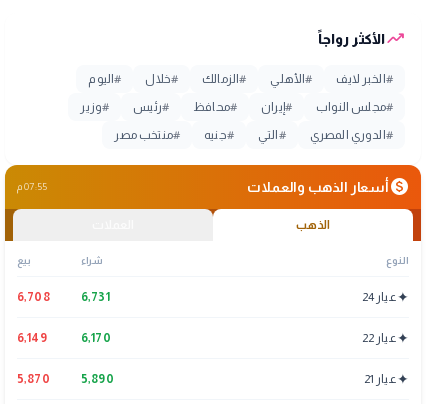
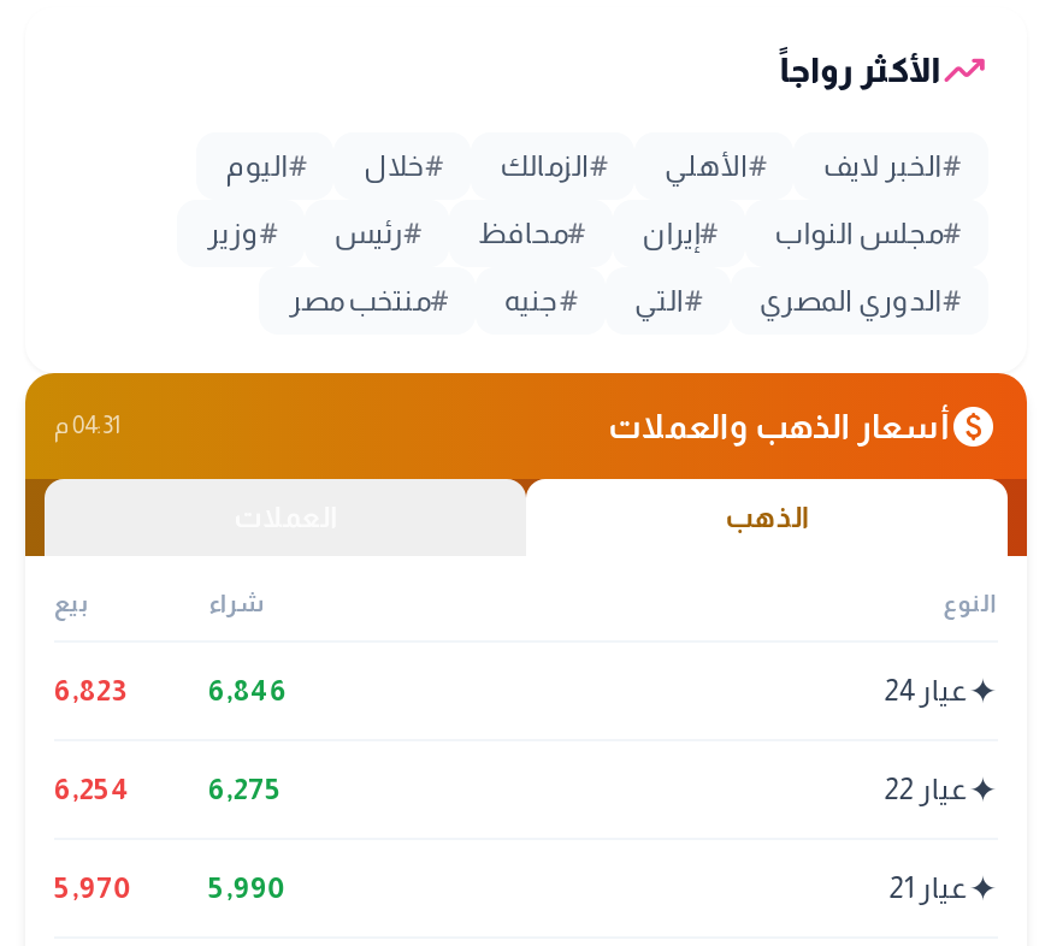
[24,181,47,192] 07:55 م -> [72,412,122,438] 04:31 م
[17,290,50,304] 6,708 -> [54,673,128,707] 6,823
[81,290,110,304] 6,731 -> [208,673,287,707] 6,846
[17,331,47,345] 6,149 -> [54,772,131,805] 6,254
[81,331,111,345] 6,170 -> [208,772,282,805] 6,275
[17,372,50,386] 5,870 -> [54,870,133,904] 5,970
[81,372,114,386] 5,890 -> [208,870,287,904] 5,990

